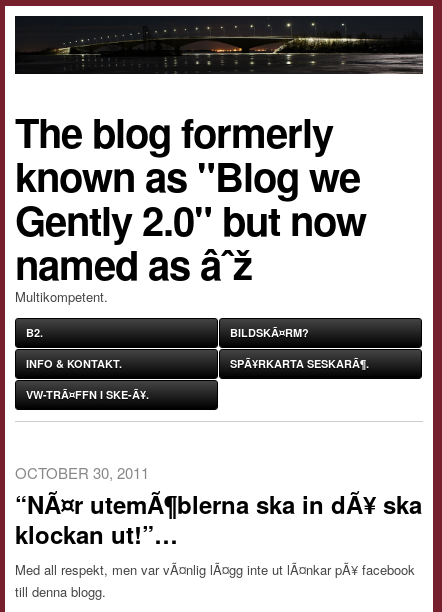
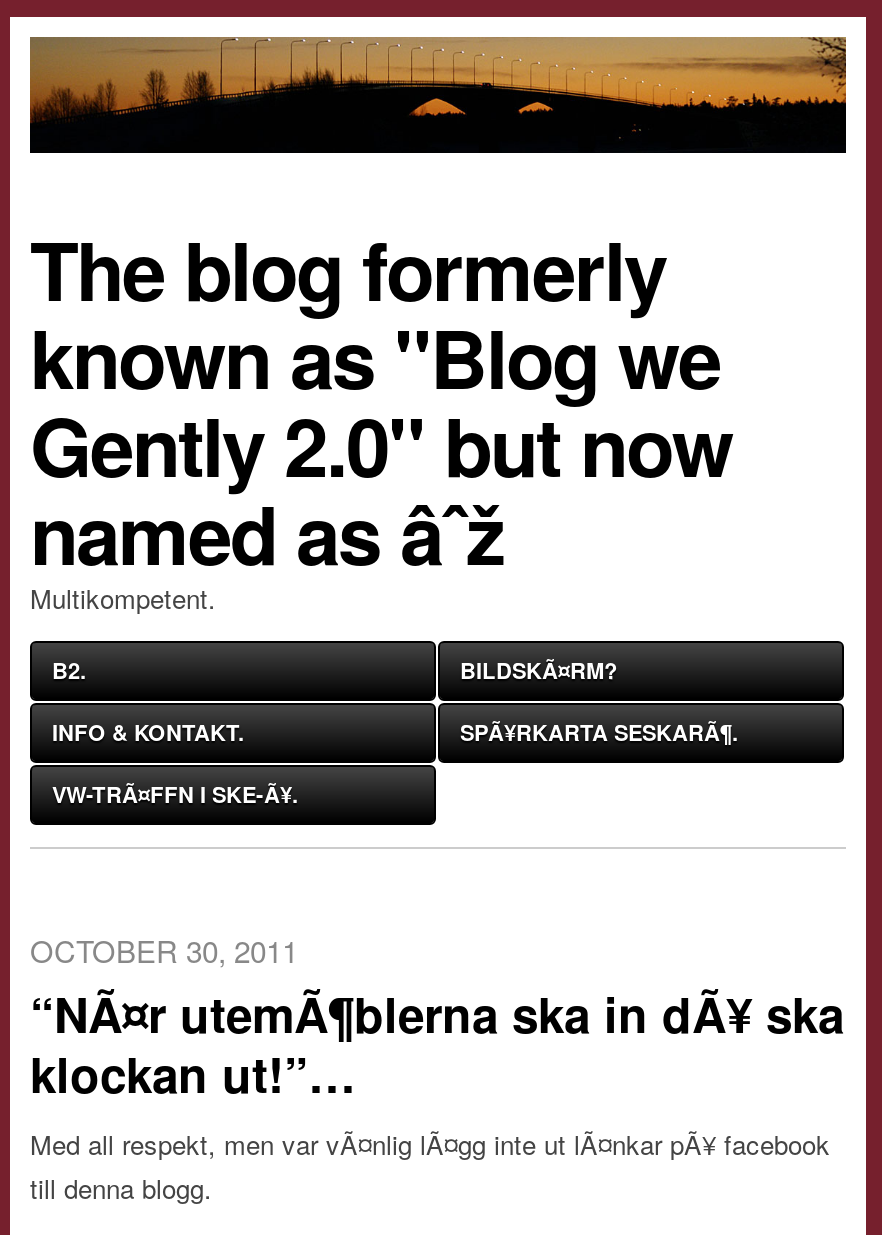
[14,15,424,75] [image] -> [28,35,848,155] [image]

